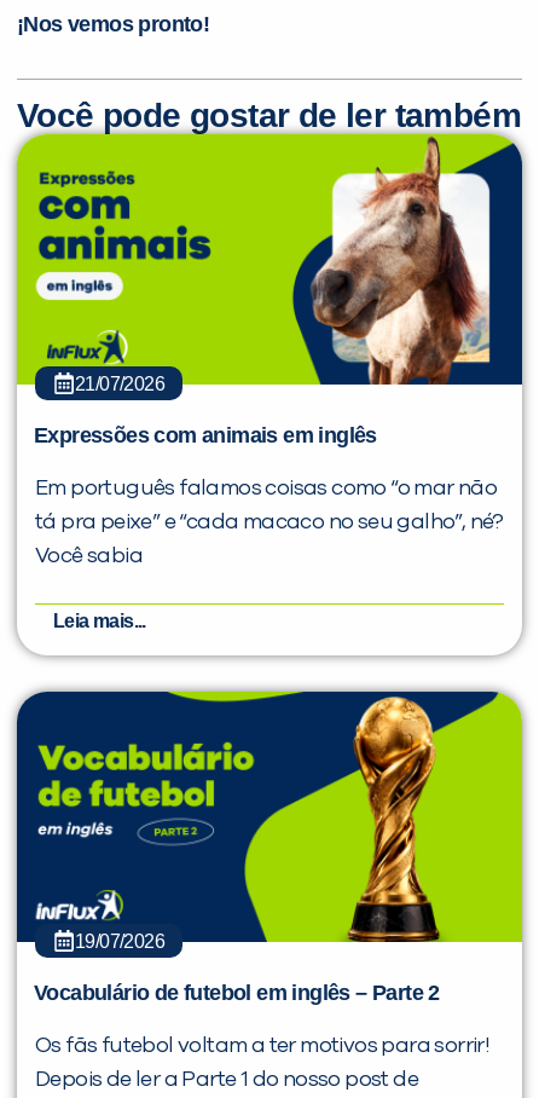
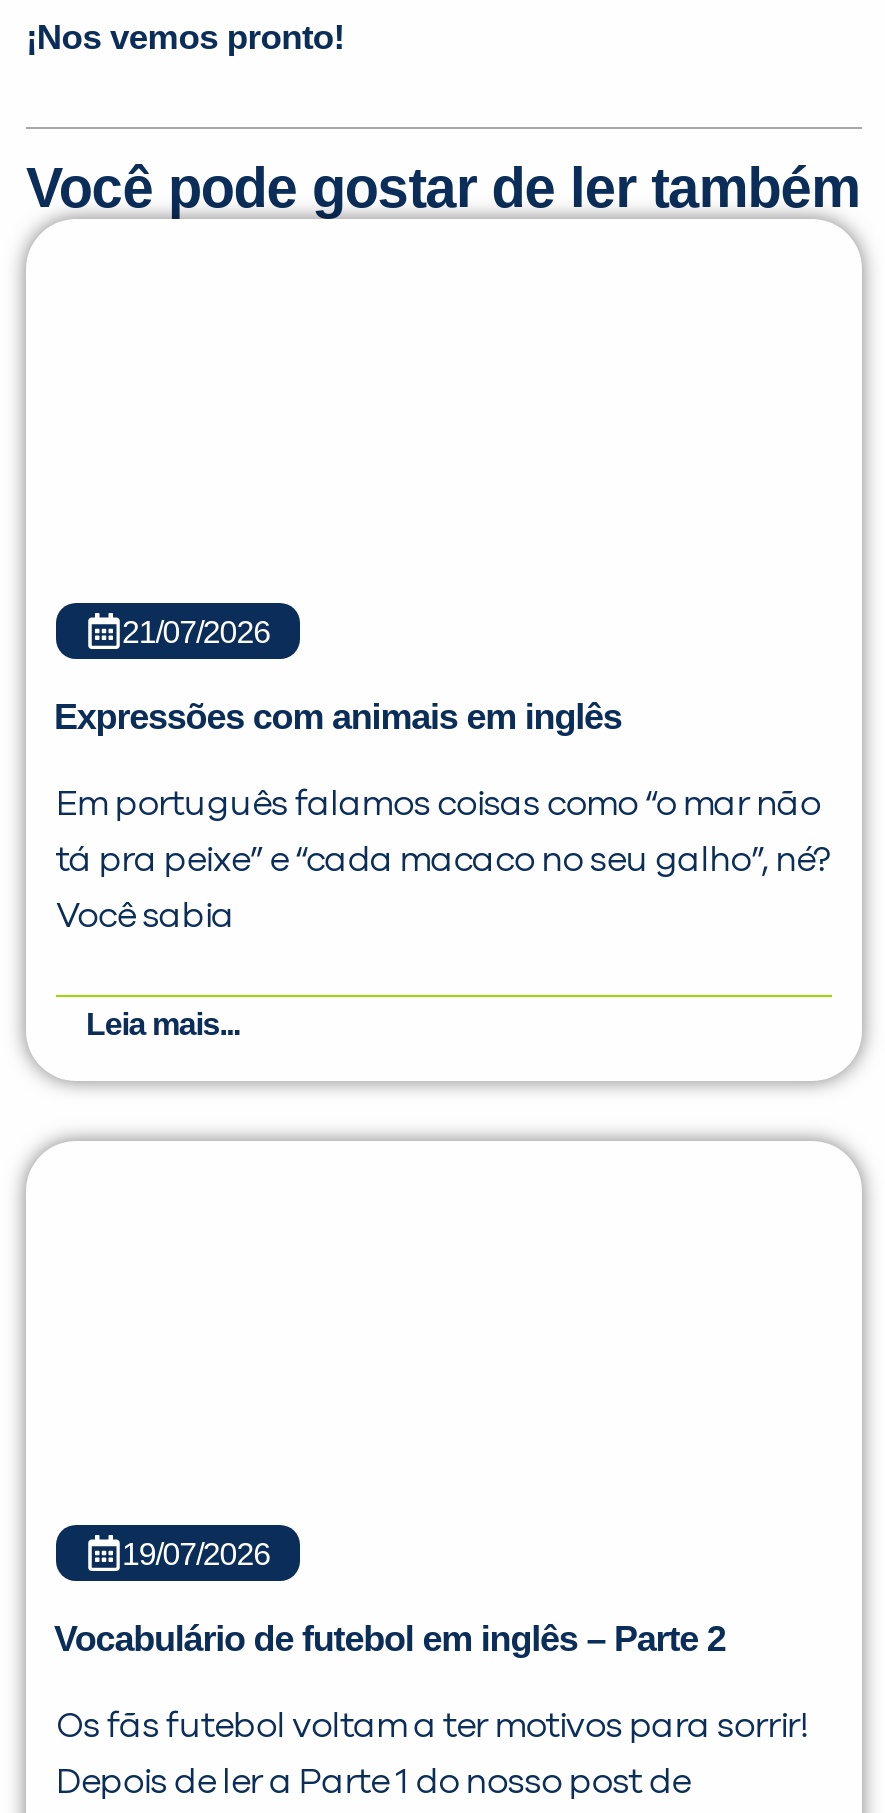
[16,138,523,386] [image] -> none
[16,690,523,943] [image] -> none

